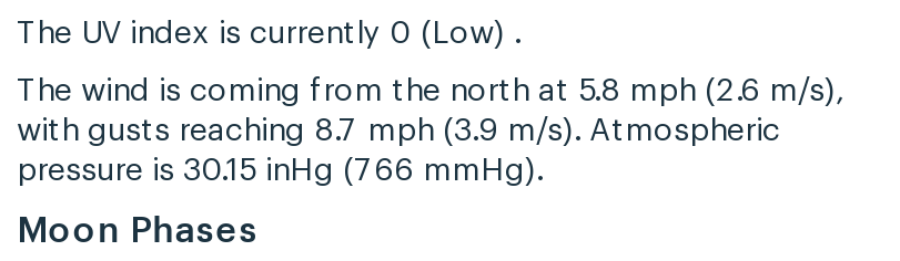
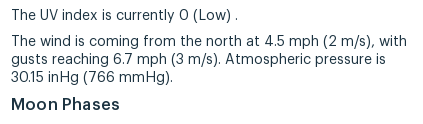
[17,76,845,187] The wind is coming from the north at 5.8 mph (2.6 m/s), | with gusts reaching 8.7 mph (3.9 m/s). Atmospheric | pressure is 30.15 inHg (766 mmHg). -> [11,35,407,85] The wind is coming from the north at 4.5 mph (2 m/s), with | gusts reaching 6.7 mph (3 m/s). Atmospheric pressure is | 30.15 inHg (766 mmHg).

